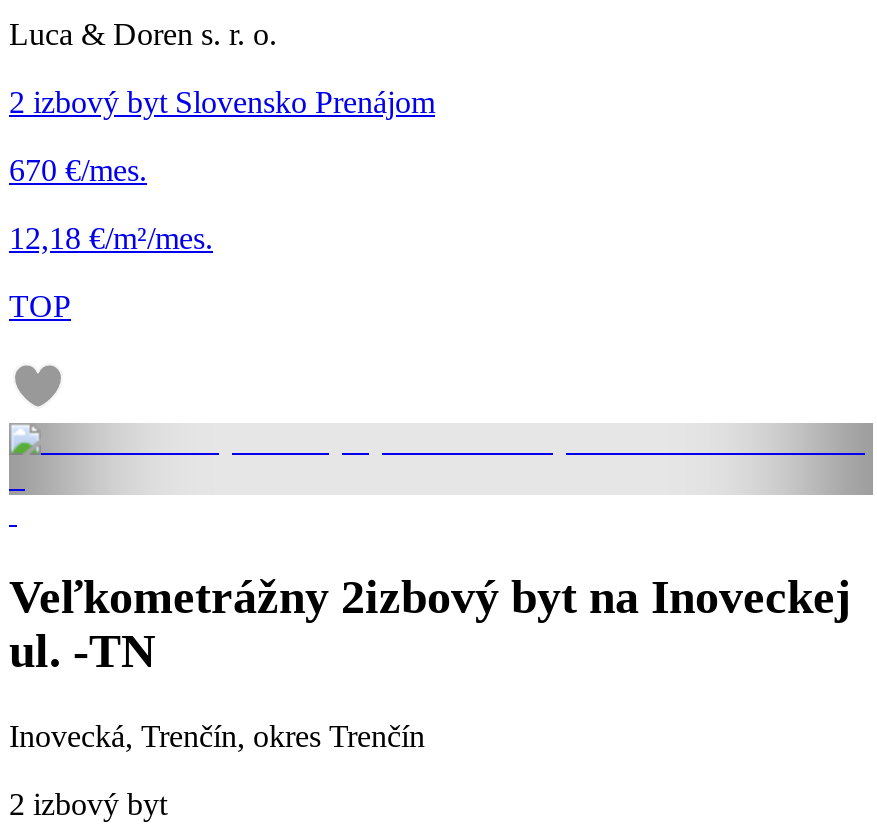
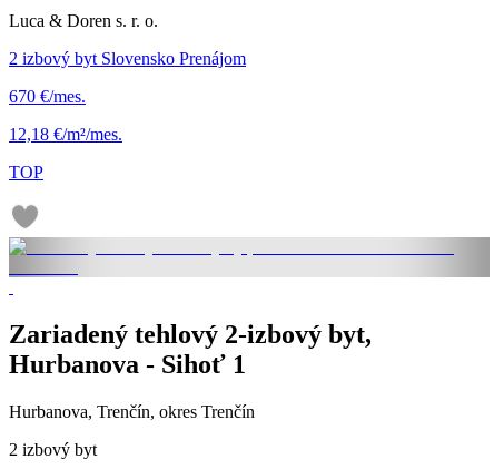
[9,571,851,677] Veľkometrážny 2izbový byt na Inoveckej | ul. -TN -> [9,319,372,379] Zariadený tehlový 2-izbový byt, | Hurbanova - Sihoť 1
[9,719,425,753] Inovecká, Trenčín, okres Trenčín -> [9,402,255,421] Hurbanova, Trenčín, okres Trenčín

